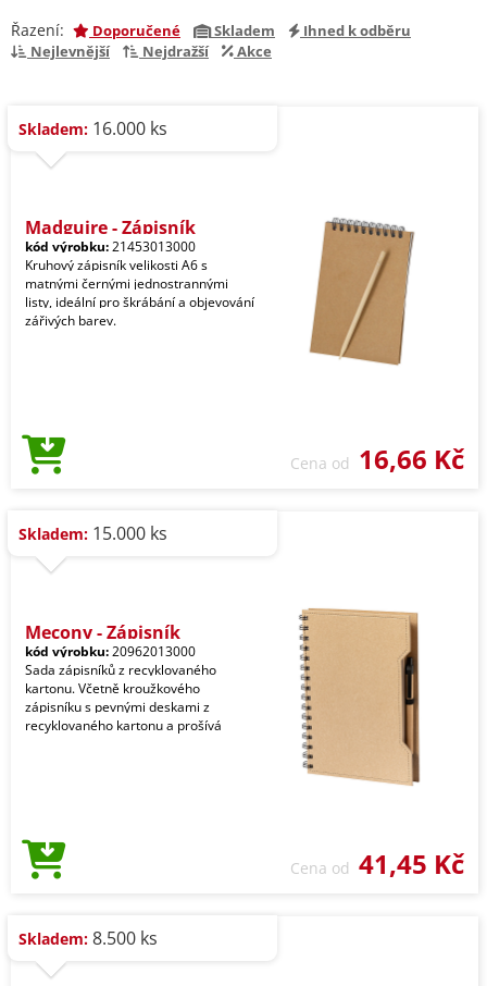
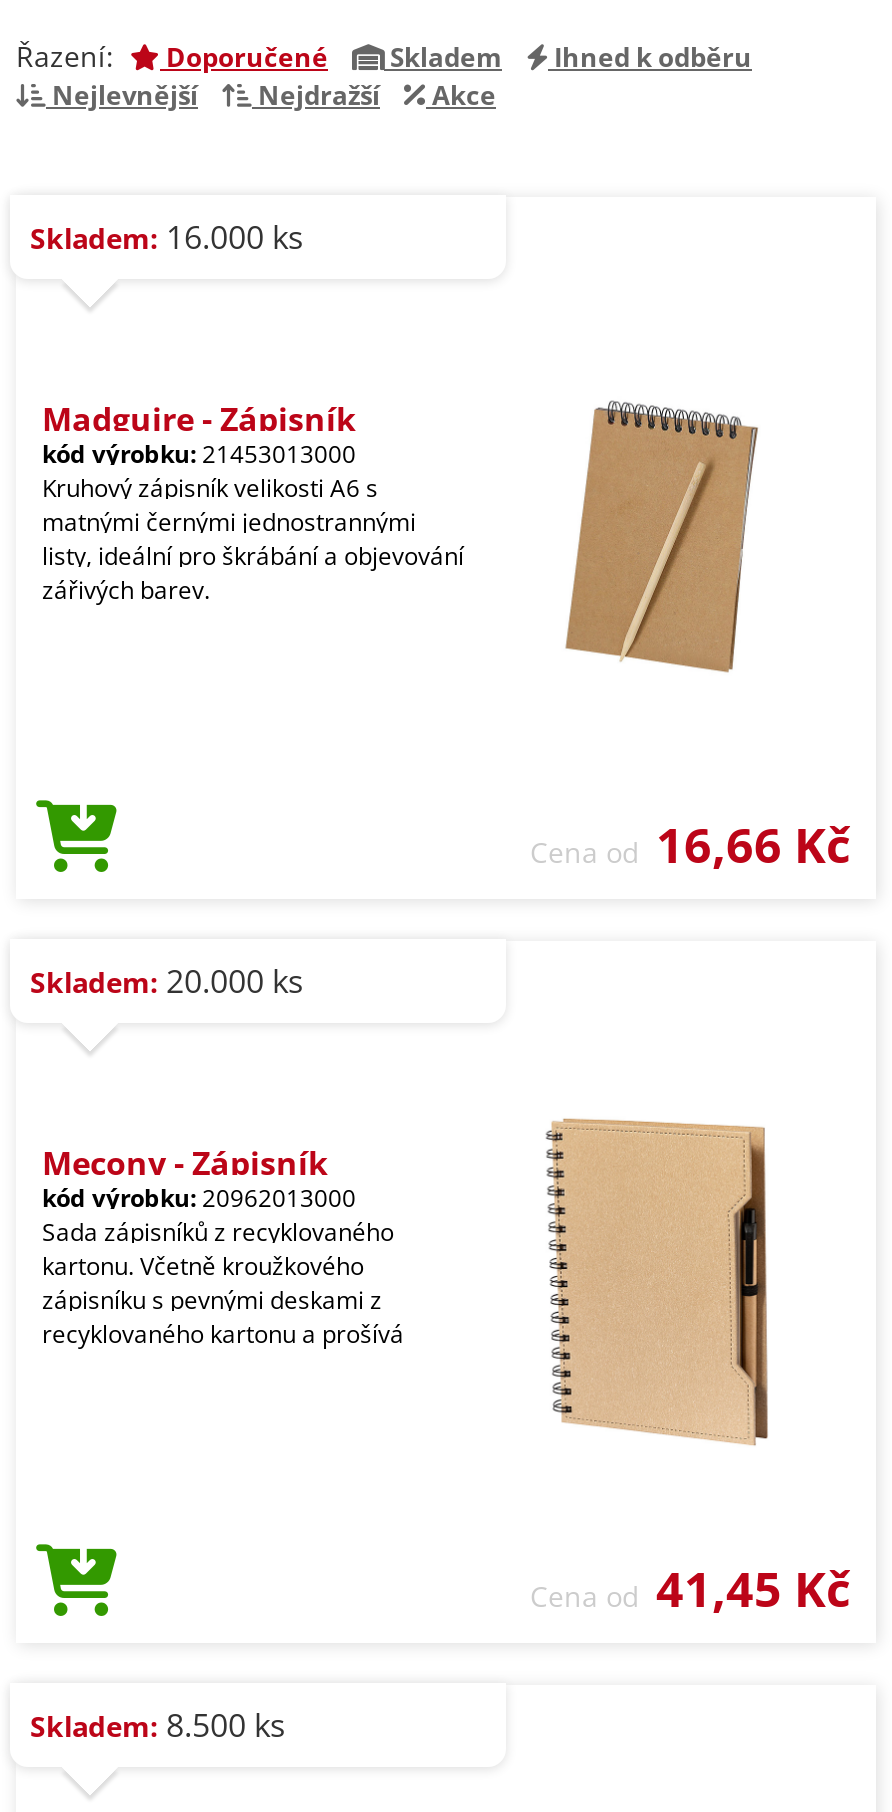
[18,521,167,545] Skladem: 15.000 ks -> [30,959,304,1003] Skladem: 20.000 ks

